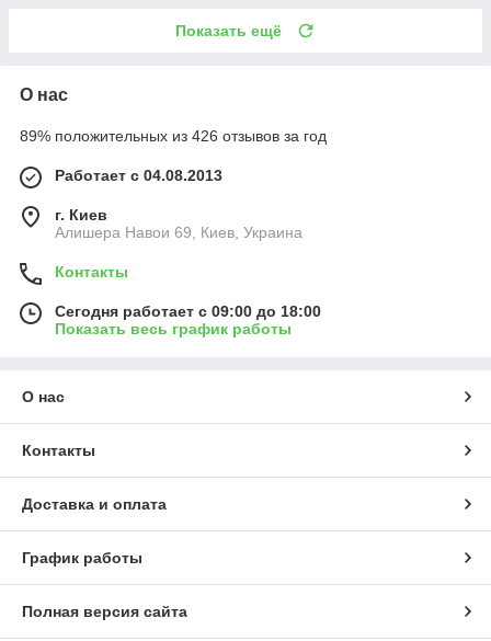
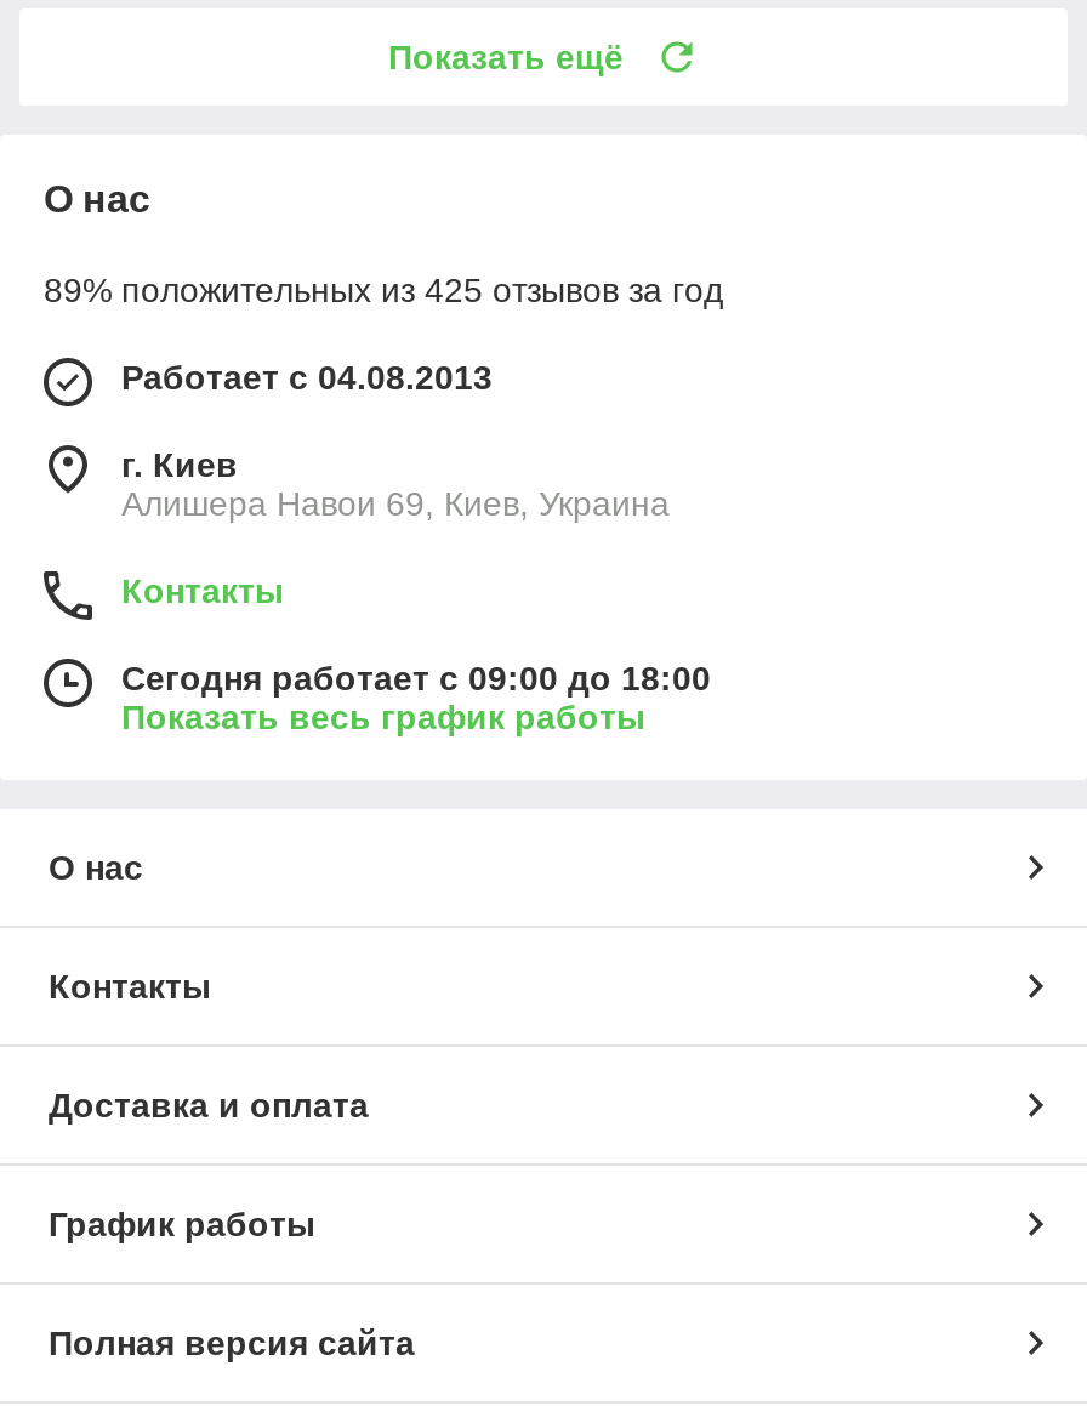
[20,128,327,145] 89% положительных из 426 отзывов за год -> [44,271,723,310] 89% положительных из 425 отзывов за год

